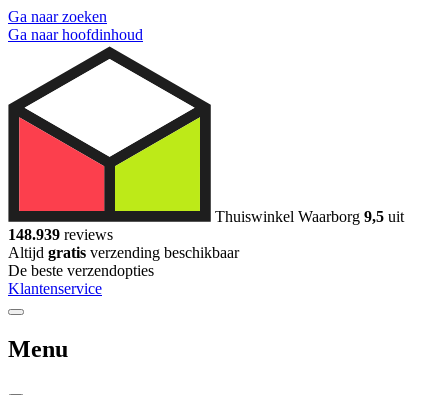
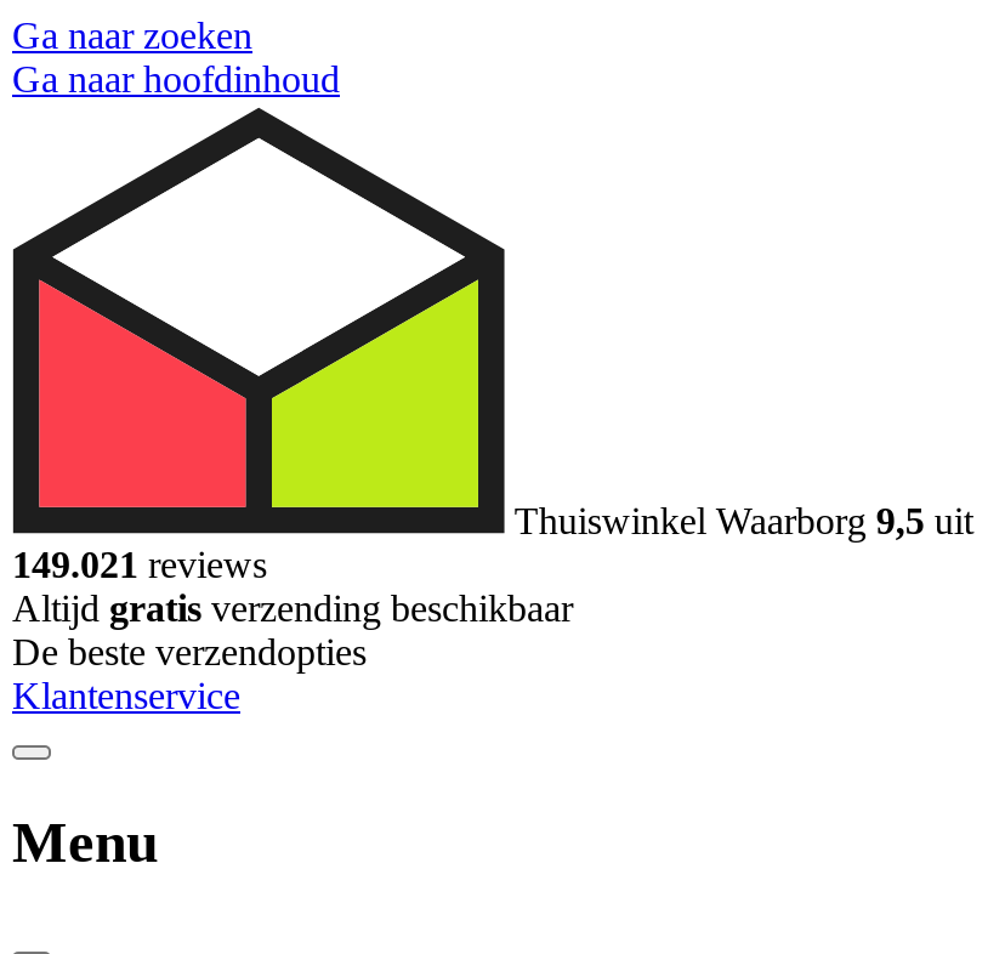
[8,226,113,243] 148.939 reviews -> [12,544,267,585] 149.021 reviews

